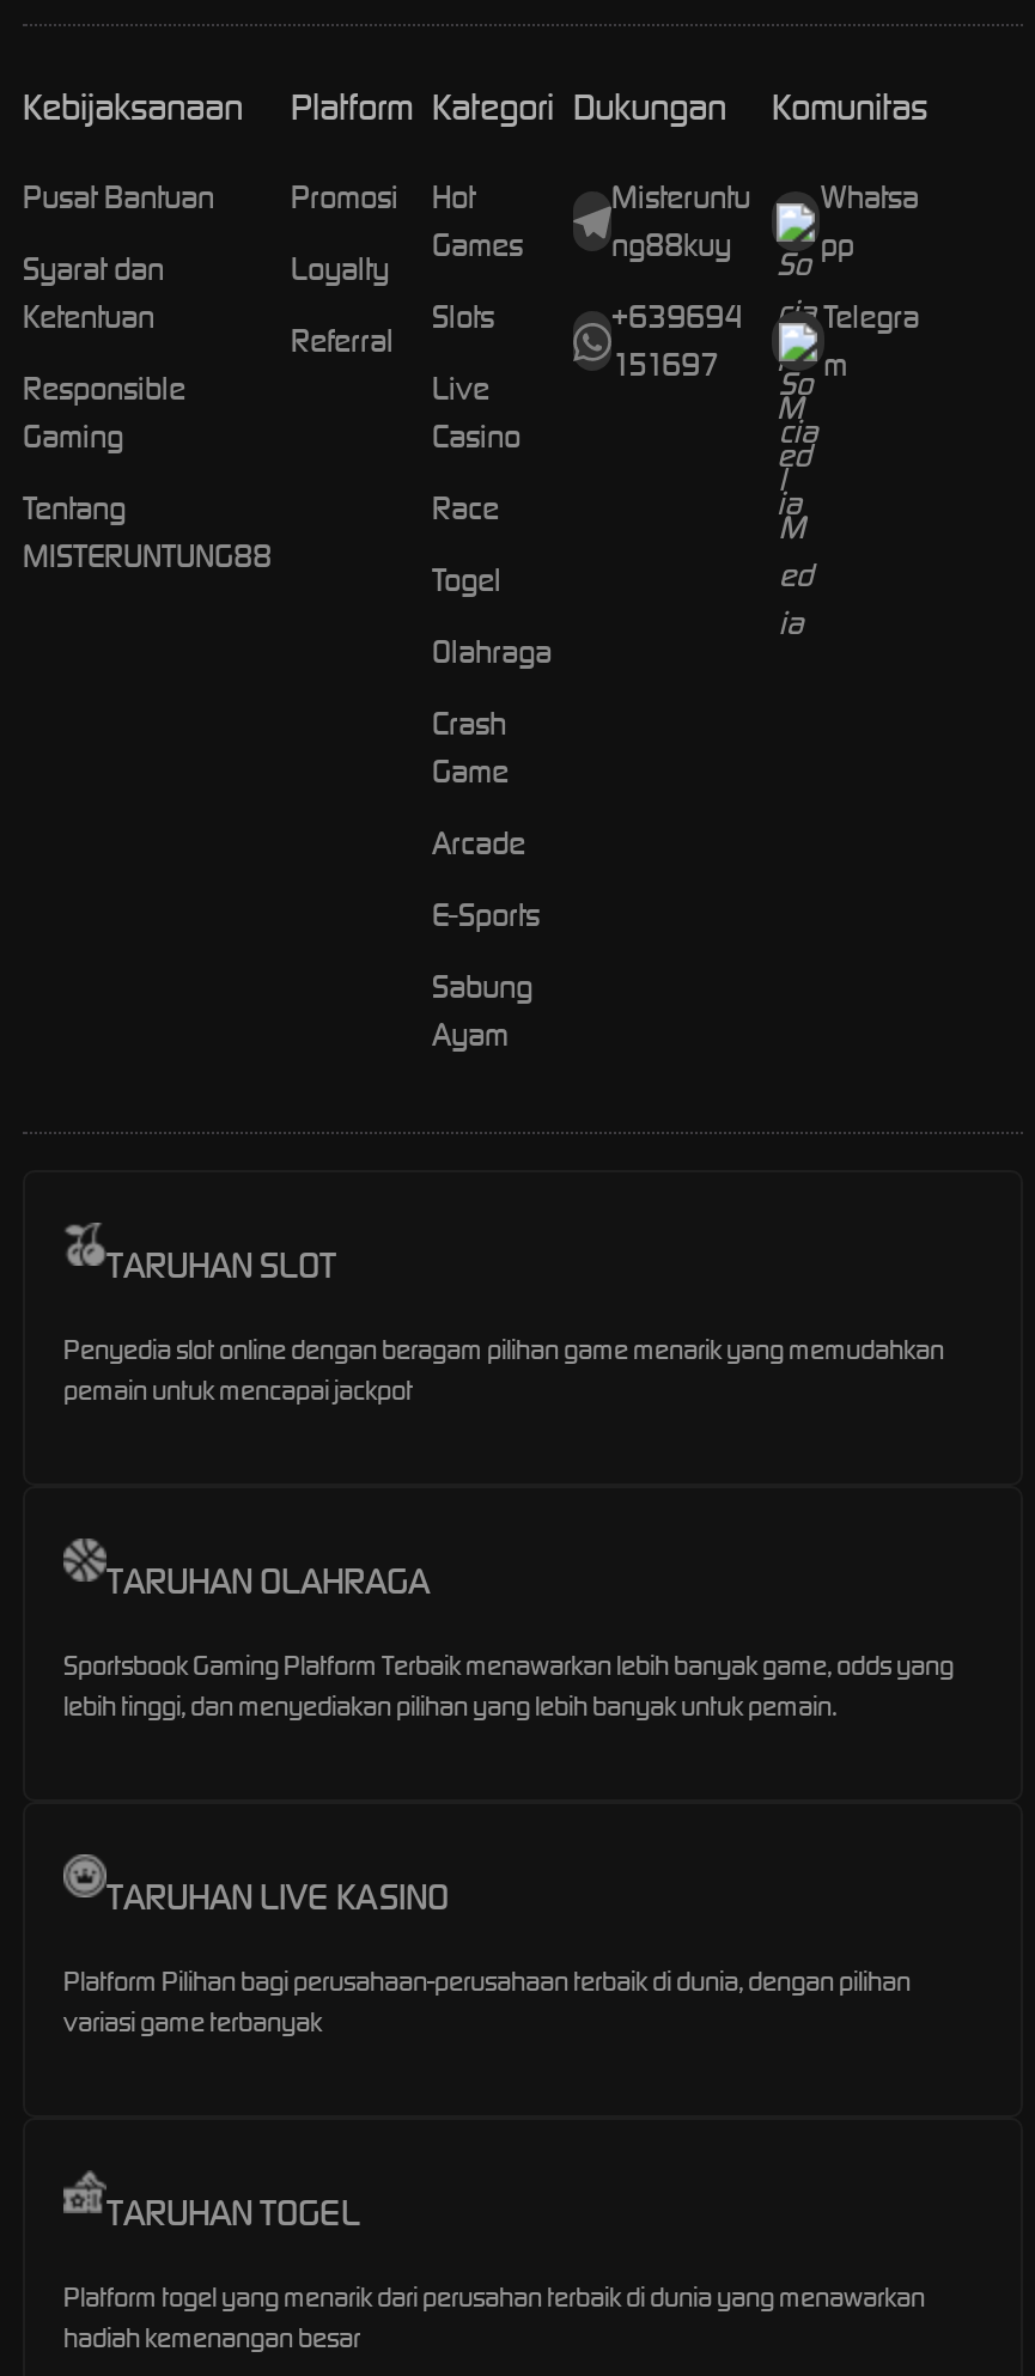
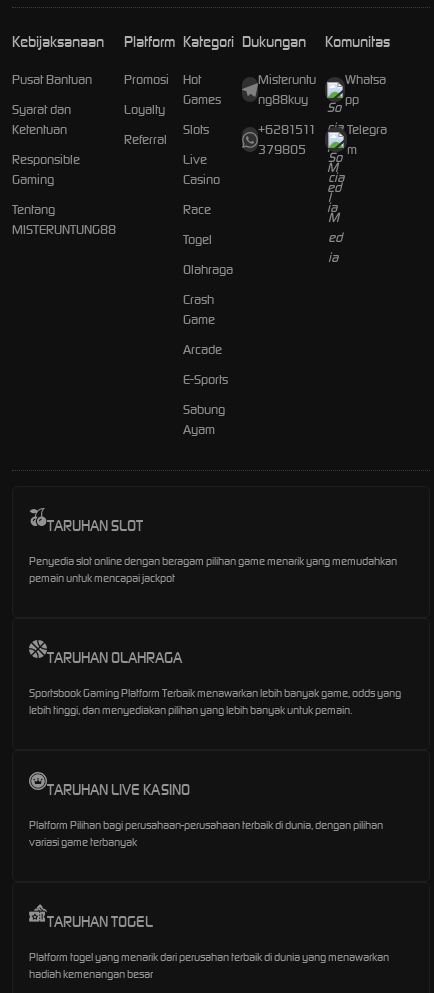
[611,296,919,337] +639694 Telegra -> [258,121,387,138] +6281511 Telegra
[611,344,719,385] 151697 -> [258,141,306,158] 379805

